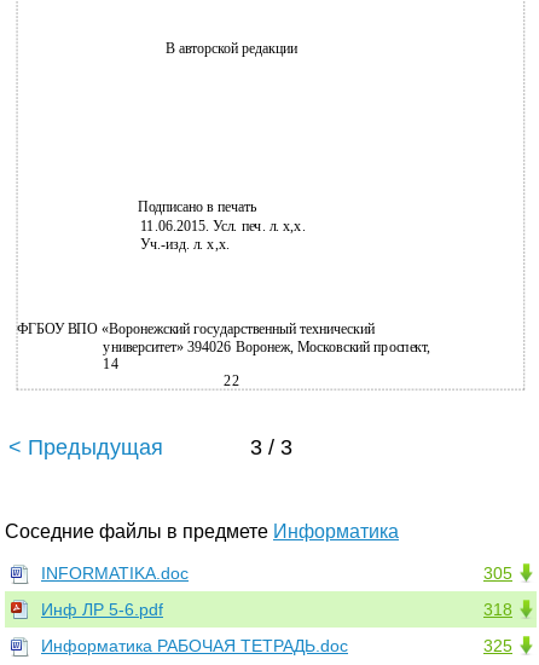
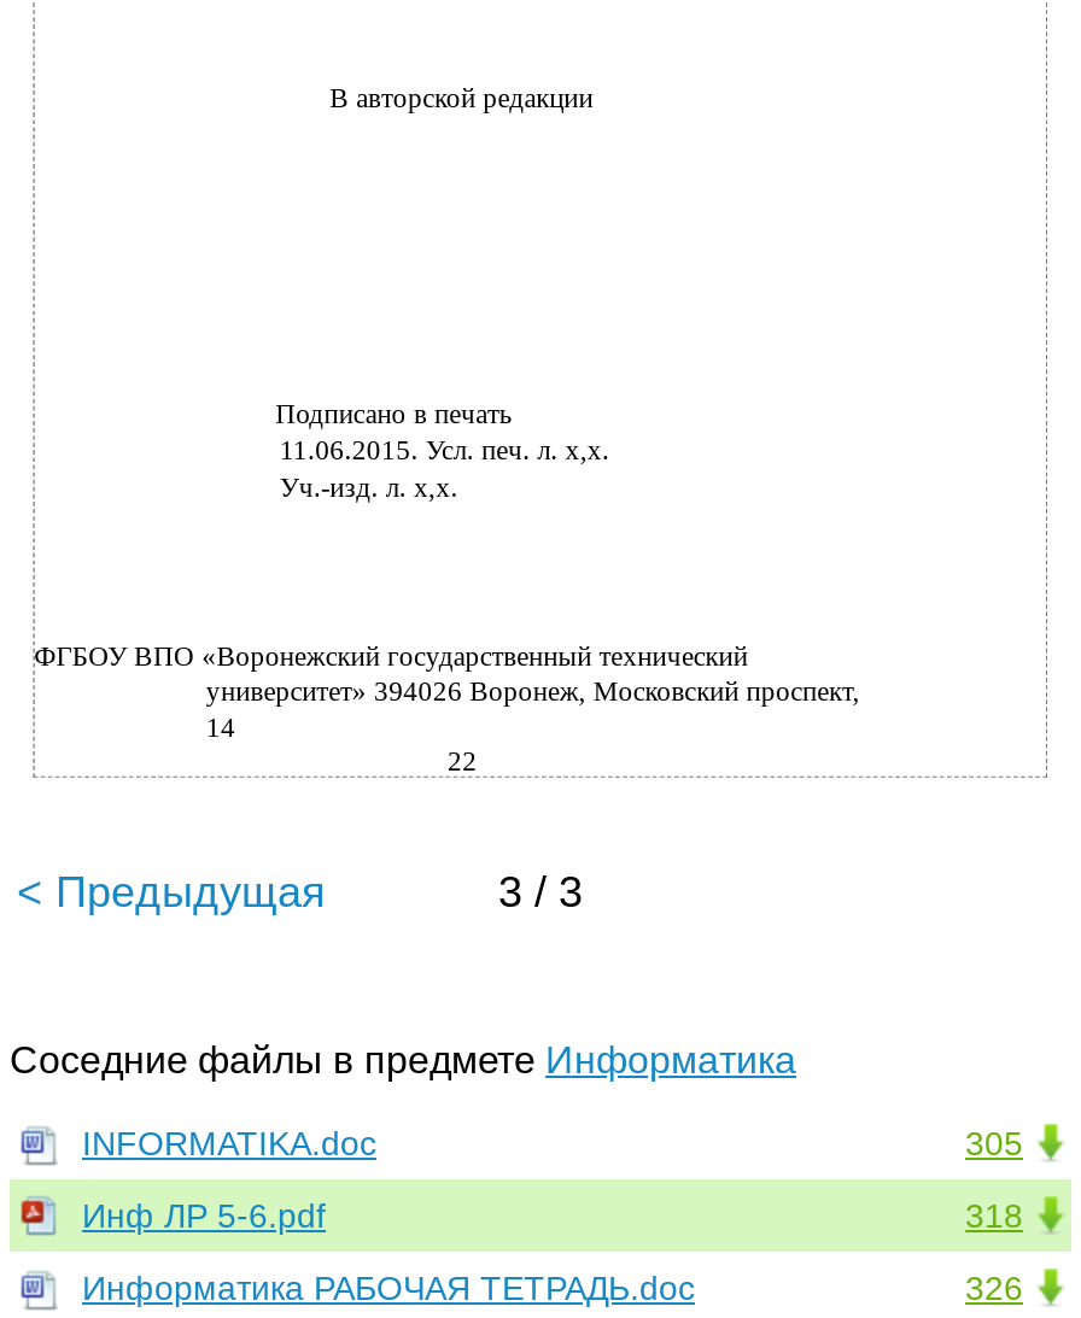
[483,636,512,655] 325 -> [965,1268,1023,1307] 326

